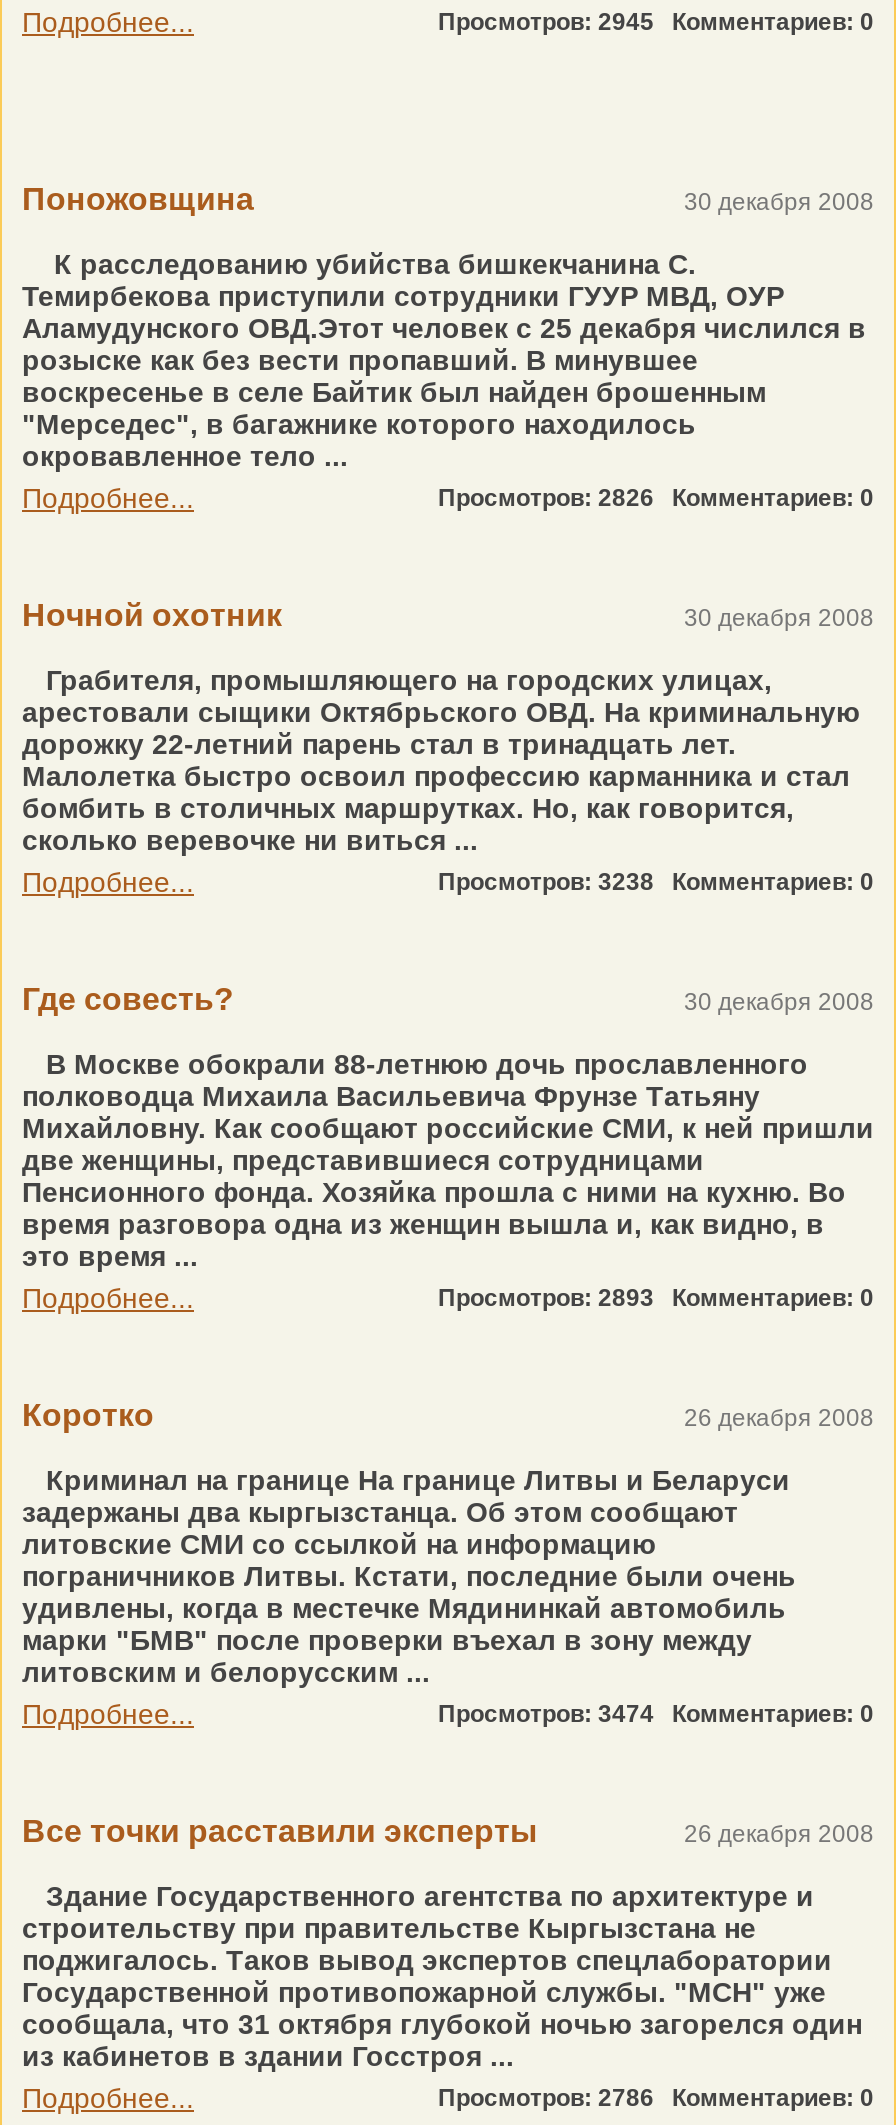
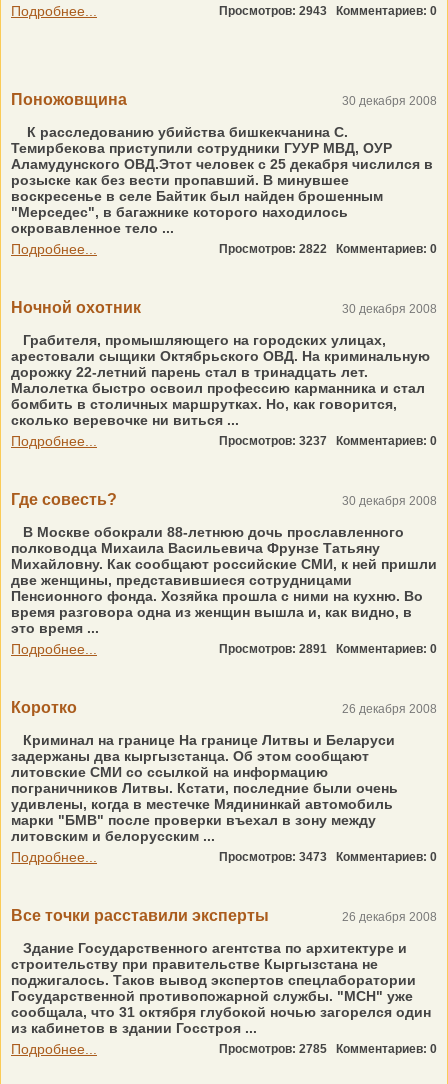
[438,8,874,36] Просмотров: 2945 Комментариев: 0 -> [219,4,437,18] Просмотров: 2943 Комментариев: 0
[438,484,874,512] Просмотров: 2826 Комментариев: 0 -> [219,242,437,256] Просмотров: 2822 Комментариев: 0
[438,868,874,896] Просмотров: 3238 Комментариев: 0 -> [219,434,437,448] Просмотров: 3237 Комментариев: 0
[438,1284,874,1312] Просмотров: 2893 Комментариев: 0 -> [219,642,437,656] Просмотров: 2891 Комментариев: 0
[438,1700,874,1728] Просмотров: 3474 Комментариев: 0 -> [219,850,437,864] Просмотров: 3473 Комментариев: 0
[438,2084,874,2112] Просмотров: 2786 Комментариев: 0 -> [219,1042,437,1056] Просмотров: 2785 Комментариев: 0

